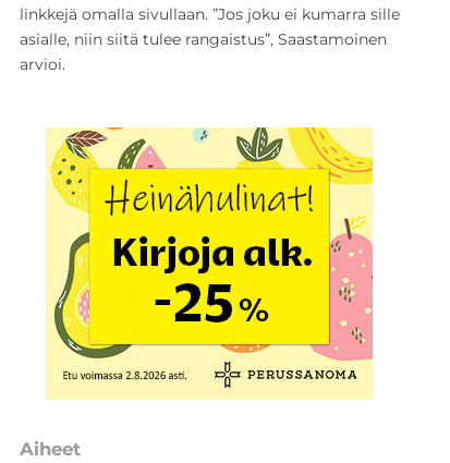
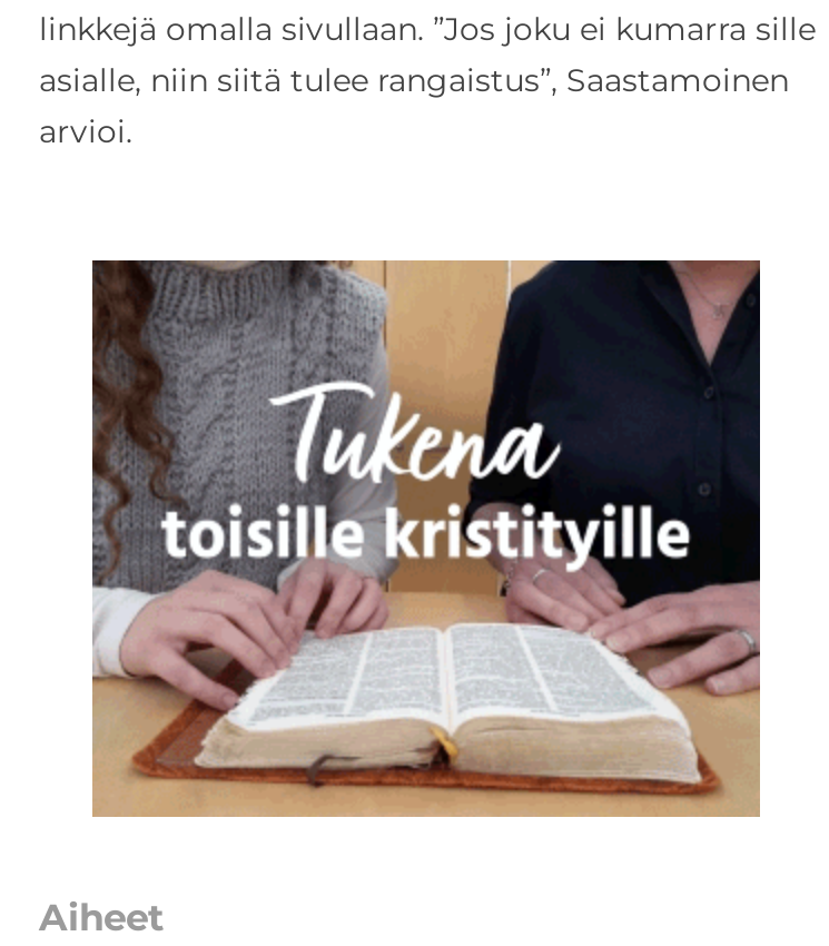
[46,126,374,399] [image] -> [90,258,762,817] [image]

